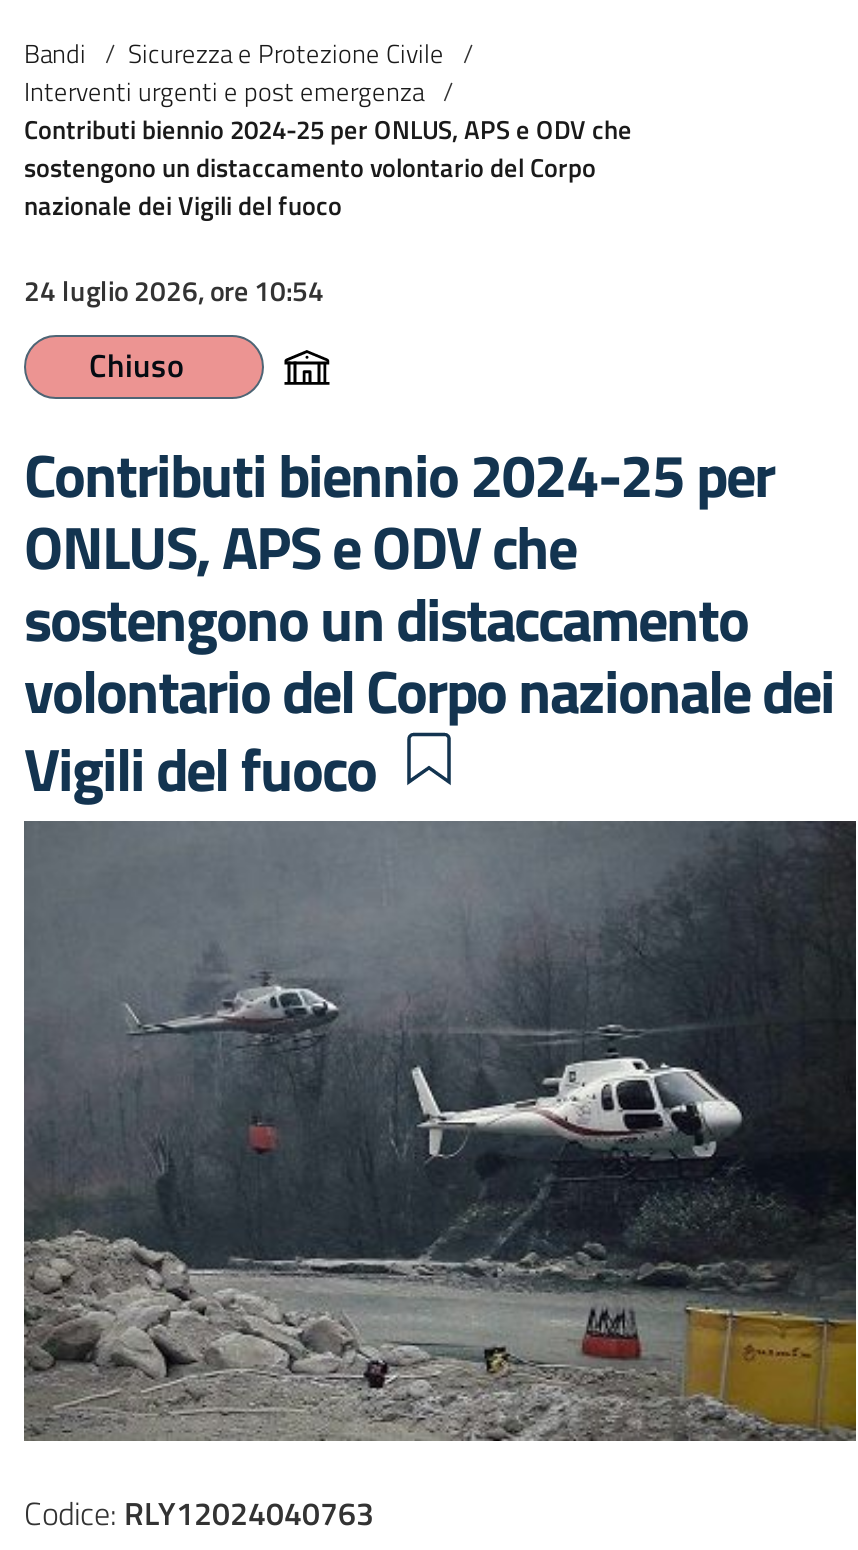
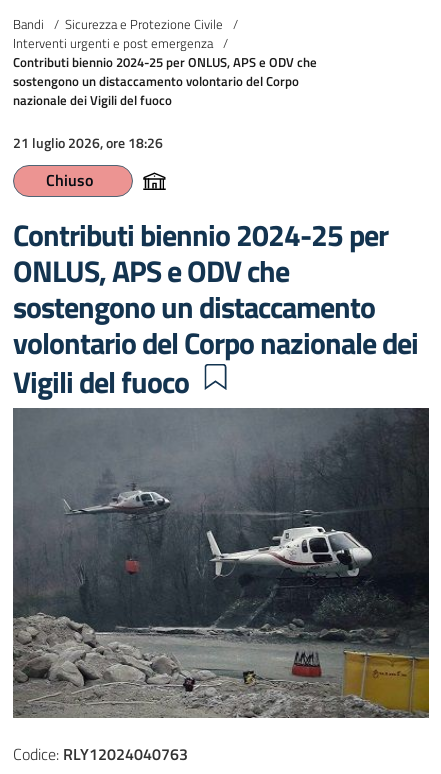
[24,269,324,311] 24 luglio 2026, ore 10:54 -> [13,132,163,153] 21 luglio 2026, ore 18:26

